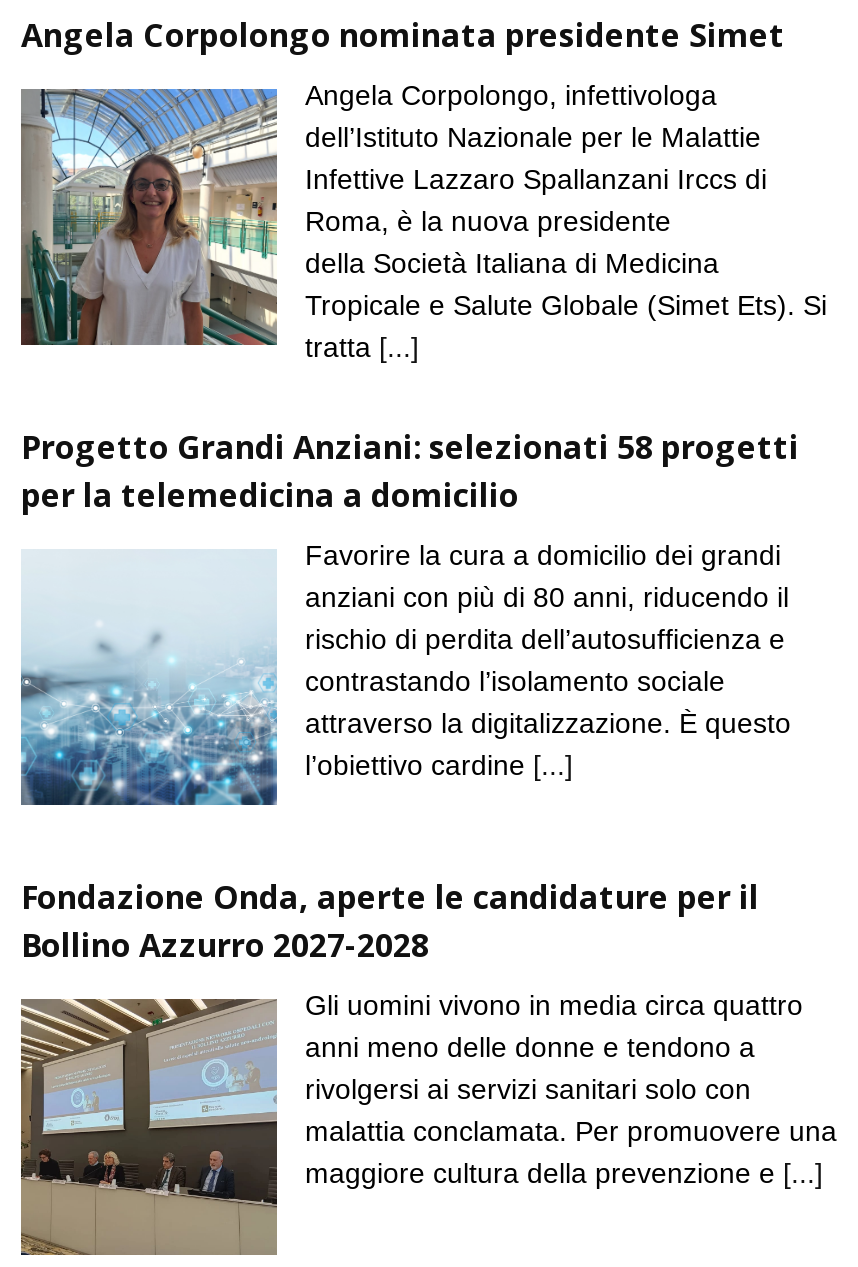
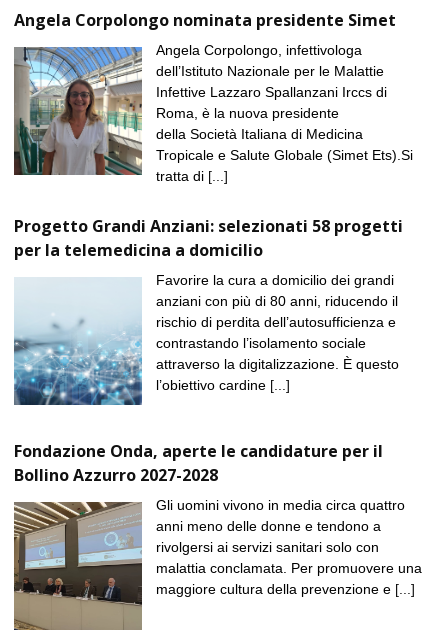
[305,290,827,364] Tropicale e Salute Globale (Simet Ets). Si | tratta [...] -> [156,147,413,184] Tropicale e Salute Globale (Simet Ets).Si | tratta di [...]

